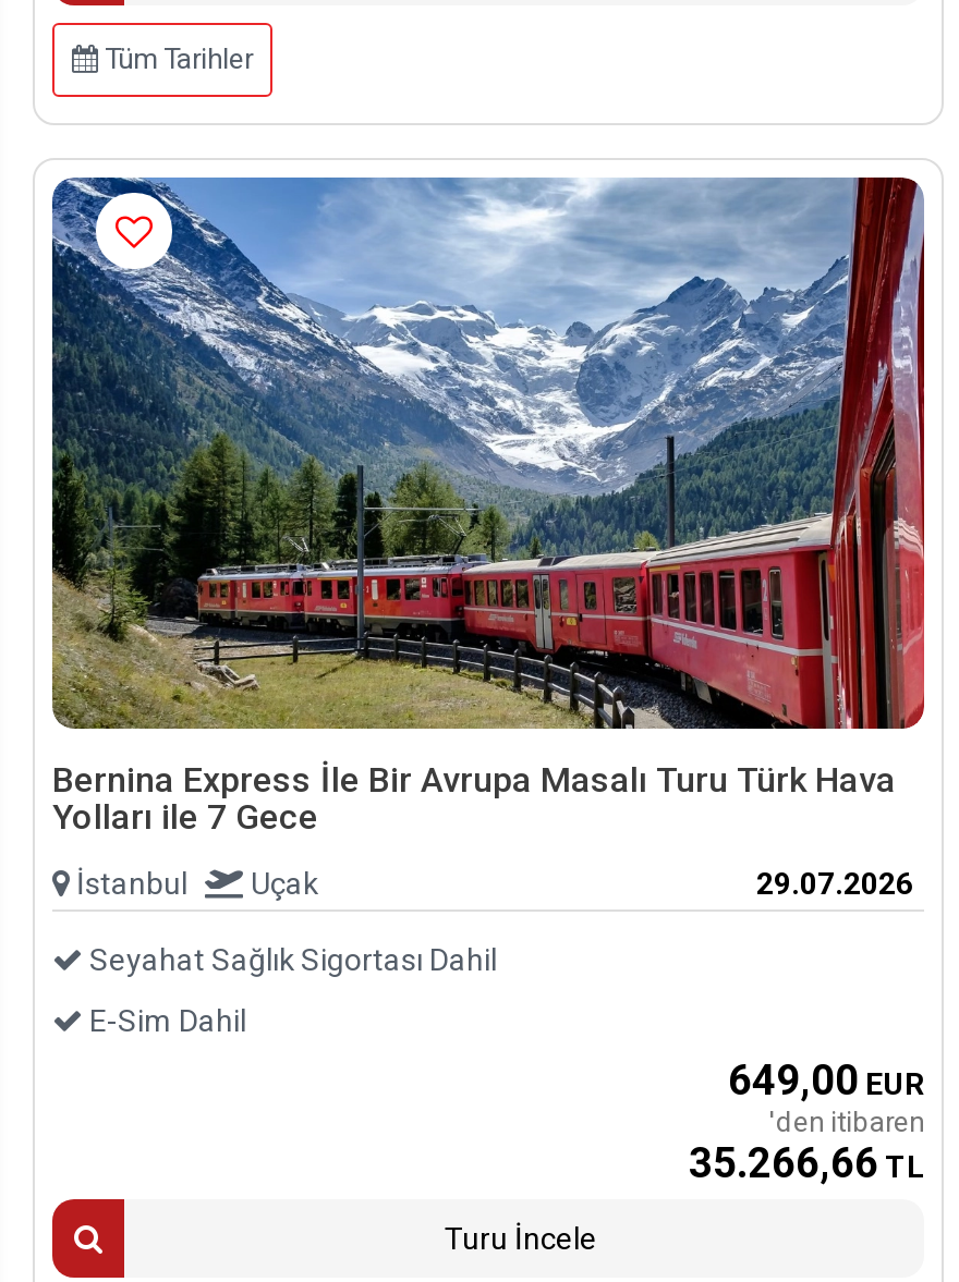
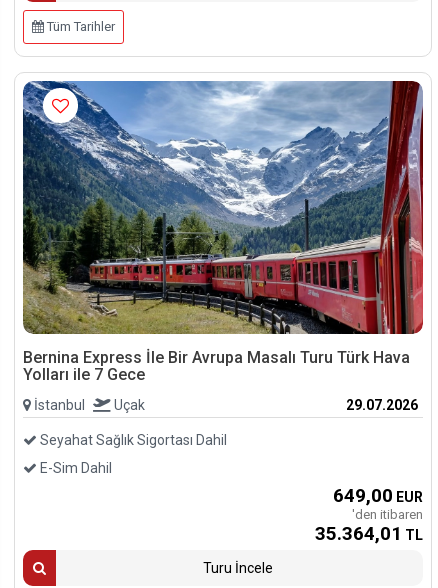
[689,1137,924,1187] 35.266,66 TL -> [315,522,423,545] 35.364,01 TL

